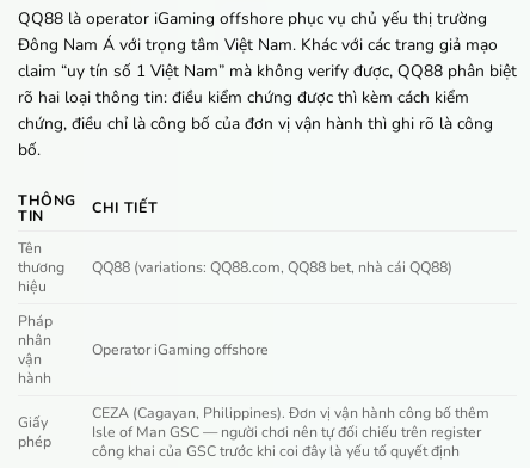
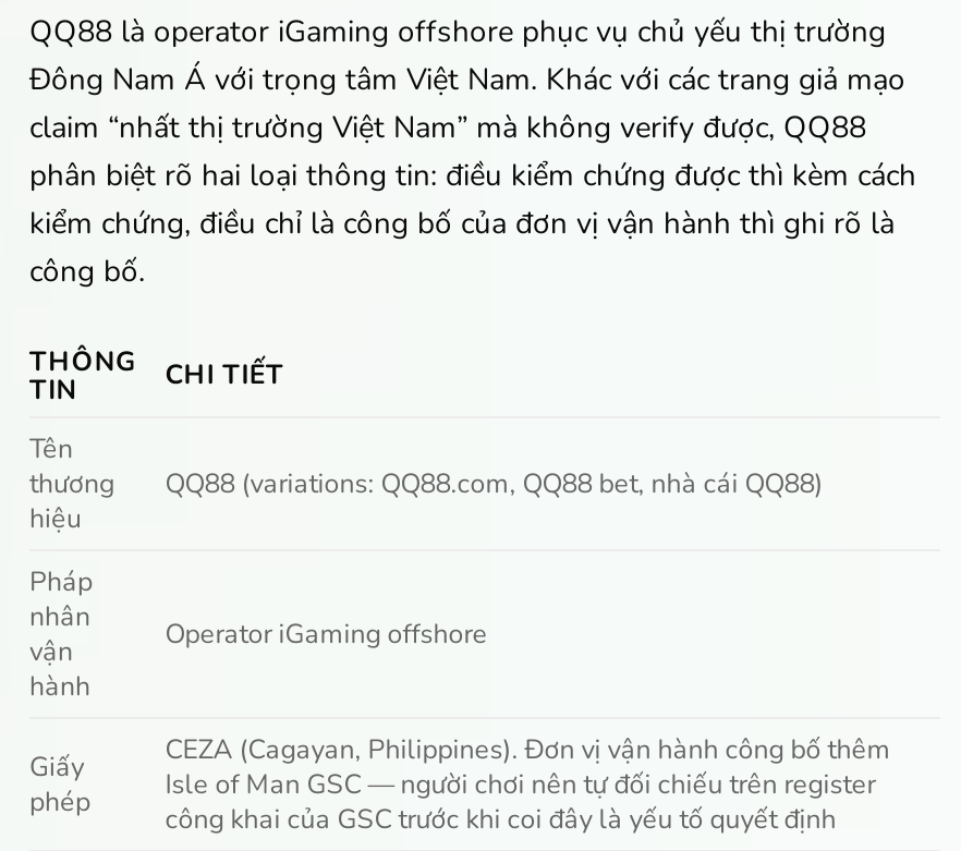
[18,60,517,161] claim “uy tín số 1 Việt Nam” mà không verify được, QQ88 phân biệt | rõ hai loại thông tin: điều kiểm chứng được thì kèm cách kiểm | chứng, điều chỉ là công bố của đơn vị vận hành thì ghi rõ là công | bố. -> [29,106,916,291] claim “nhất thị trường Việt Nam” mà không verify được, QQ88 | phân biệt rõ hai loại thông tin: điều kiểm chứng được thì kèm cách | kiểm chứng, điều chỉ là công bố của đơn vị vận hành thì ghi rõ là | công bố.

